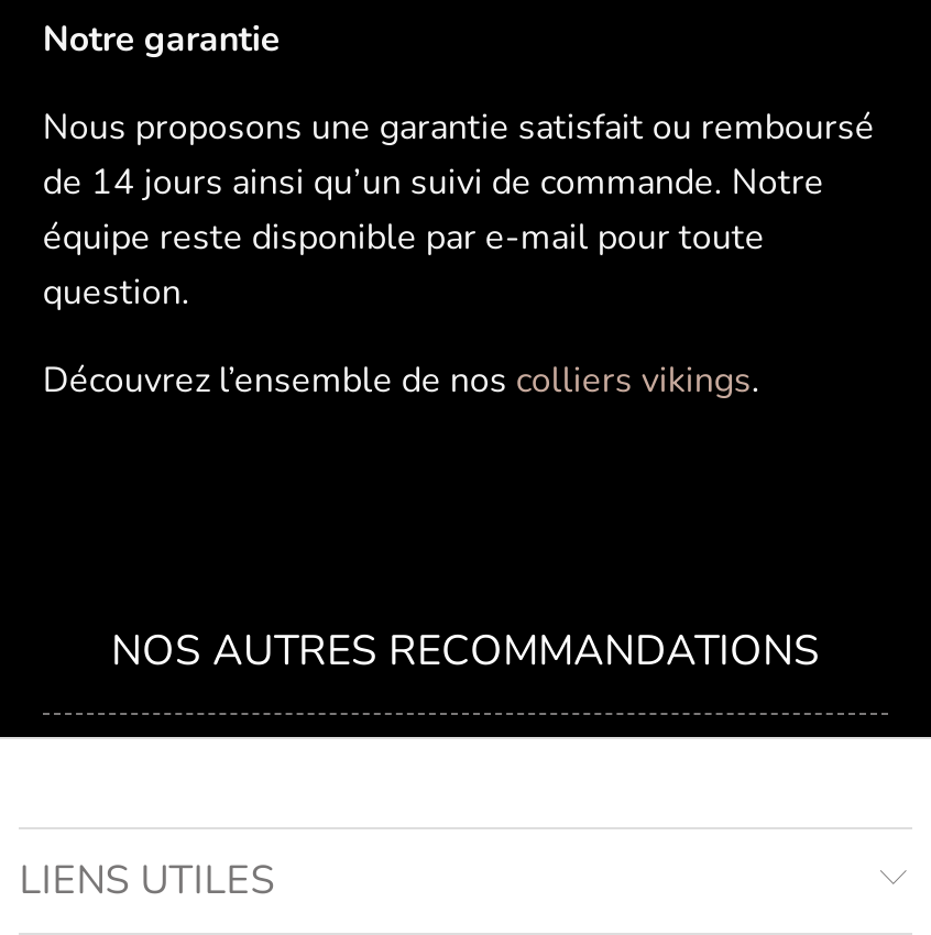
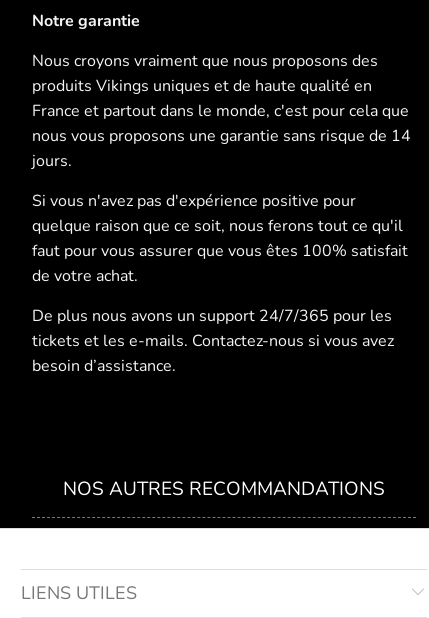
[42,104,874,405] Nous proposons une garantie satisfait ou remboursé | de 14 jours ainsi qu’un suivi de commande. Notre | équipe reste disponible par e-mail pour toute | question. | Découvrez l’ensemble de nos colliers vikings. -> [32,50,411,377] Nous croyons vraiment que nous proposons des | produits Vikings uniques et de haute qualité en | France et partout dans le monde, c'est pour cela que | nous vous proposons une garantie sans risque de 14 | jours. | Si vous n'avez pas d'expérience positive pour | quelque raison que ce soit, nous ferons tout ce qu'il | faut pour vous assurer que vous êtes 100% satisfait | de votre achat. | De plus nous avons un support 24/7/365 pour les | tickets et les e-mails. Contactez-nous si vous avez | besoin d’assistance.

